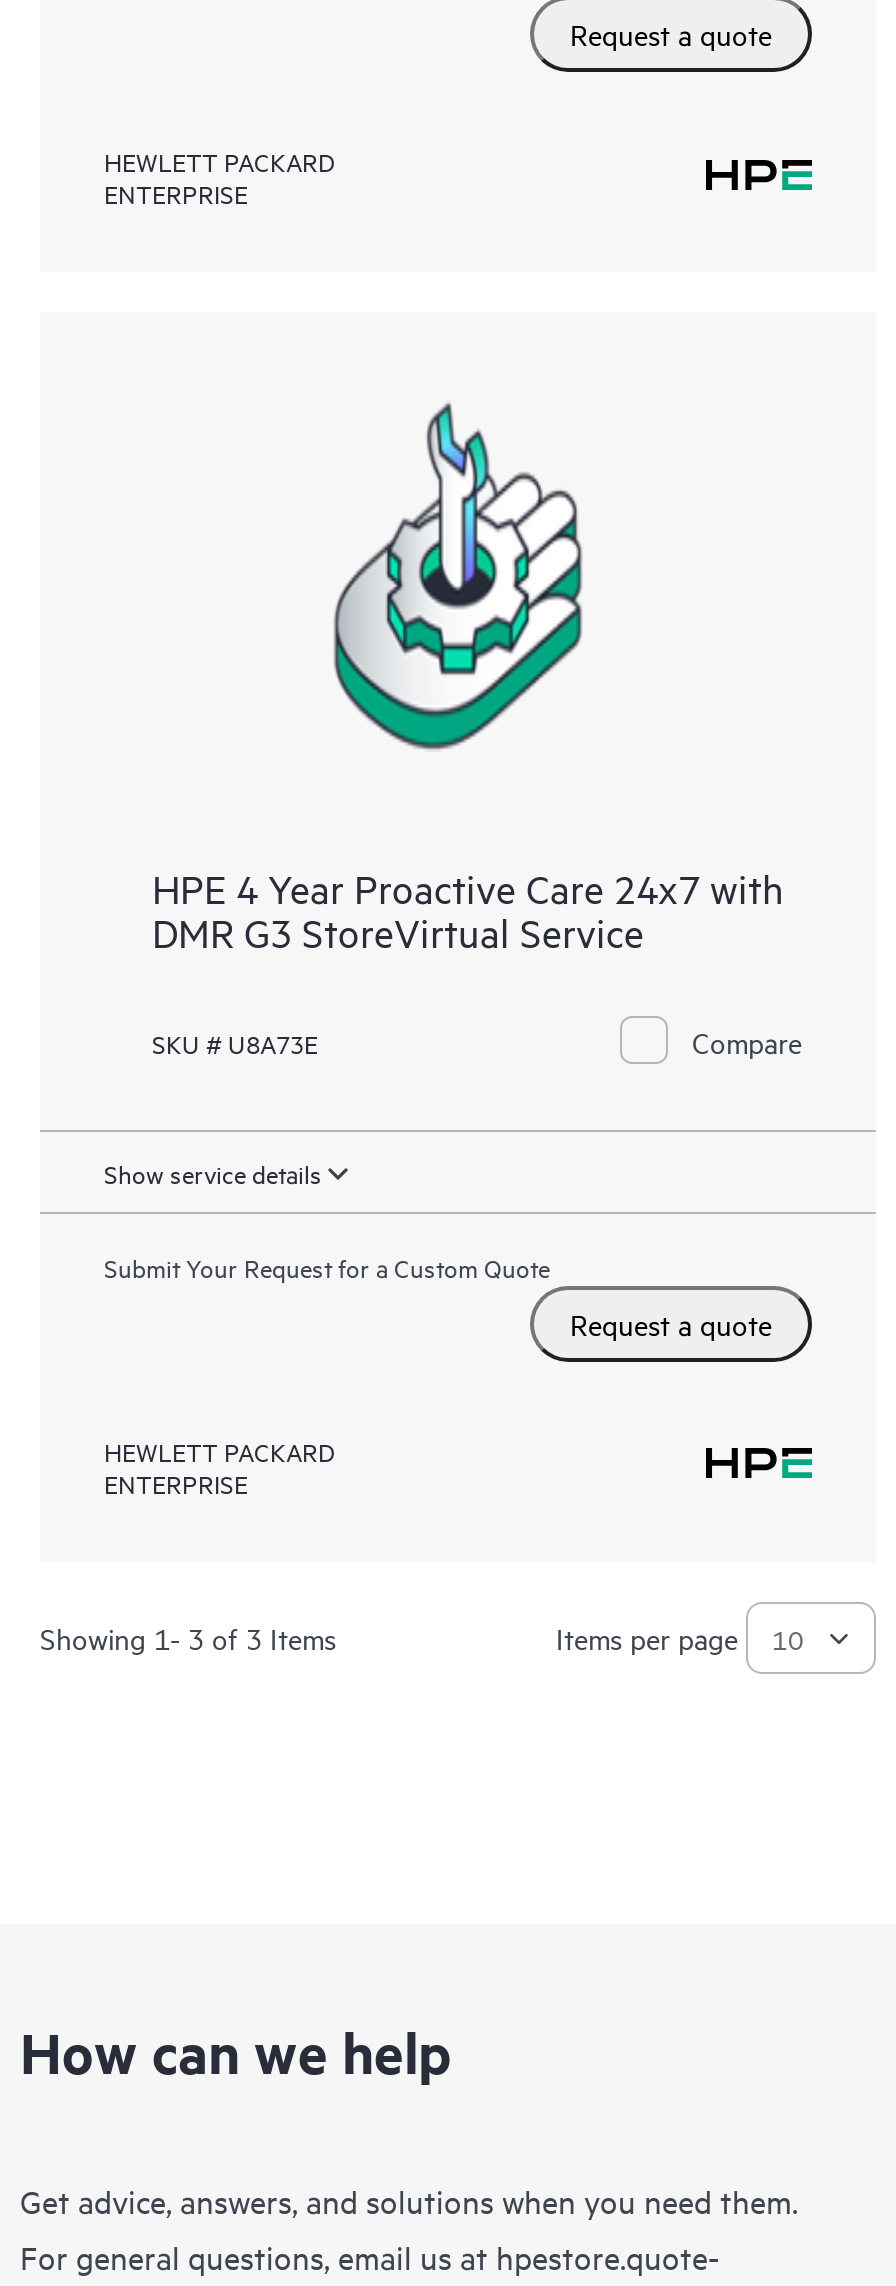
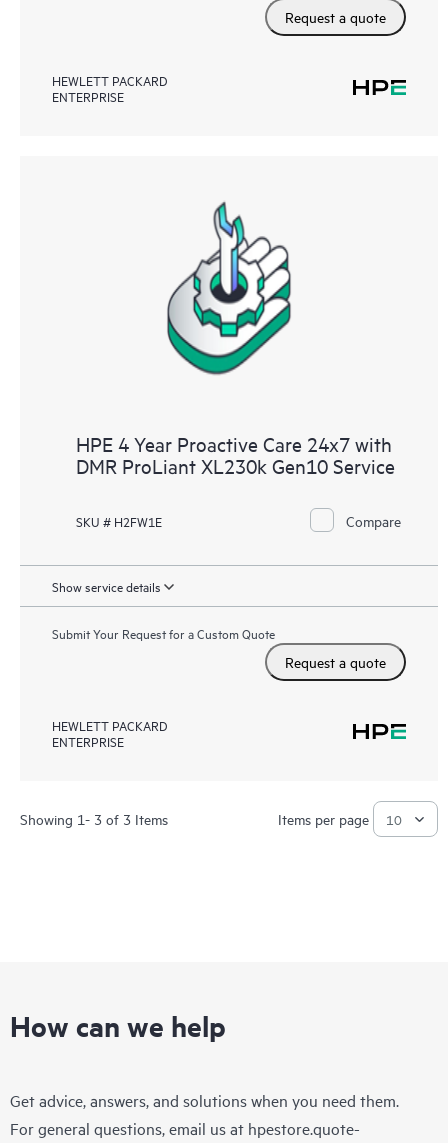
[152,905,644,955] DMR G3 StoreVirtual Service -> [76,452,395,477] DMR ProLiant XL230k Gen10 Service
[152,1023,318,1059] SKU # U8A73E -> [76,512,162,530] SKU # H2FW1E

